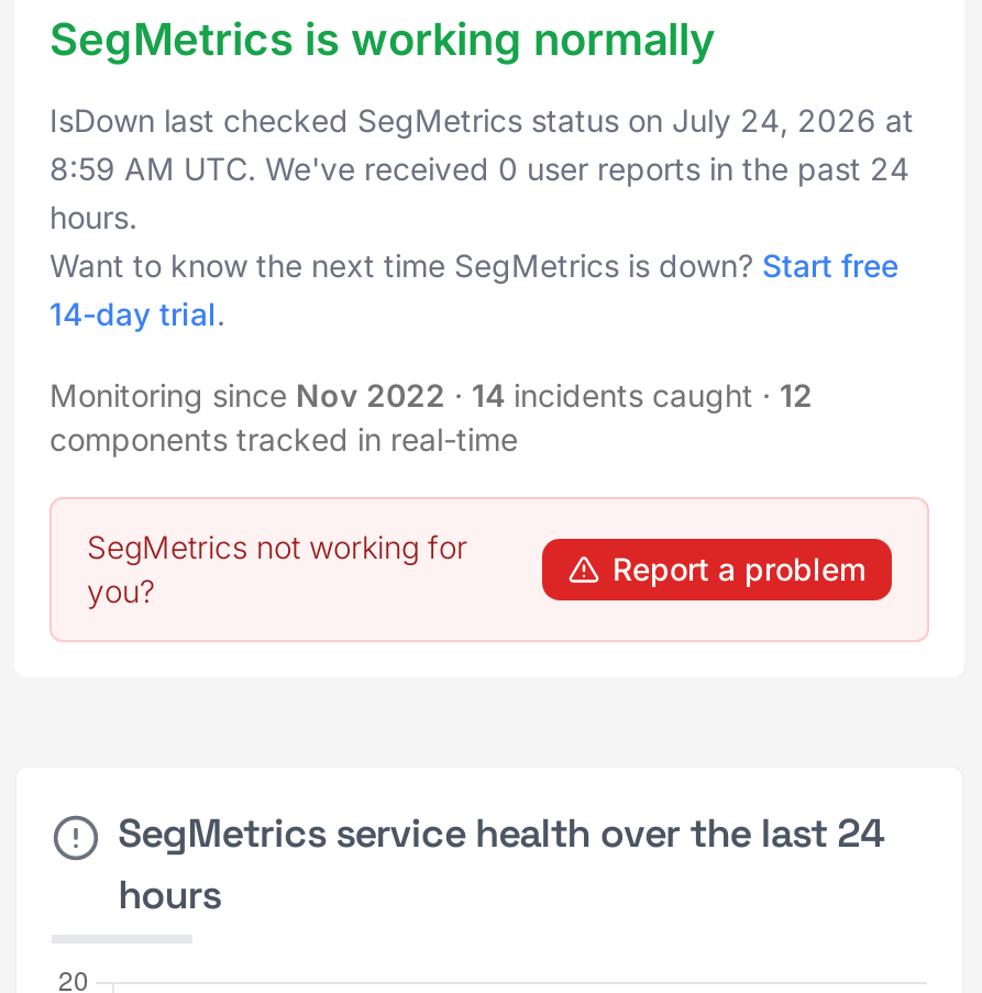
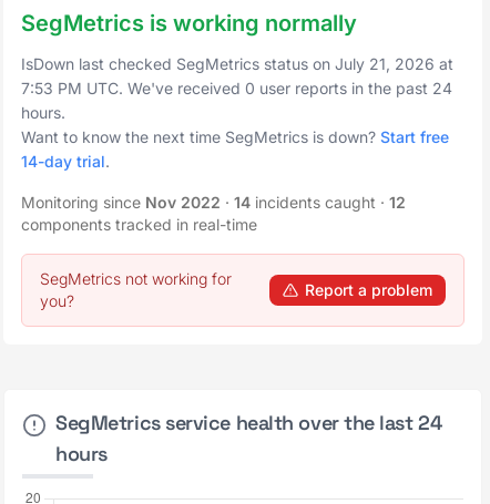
[49,101,914,139] IsDown last checked SegMetrics status on July 24, 2026 at -> [21,54,453,73] IsDown last checked SegMetrics status on July 21, 2026 at
[49,150,909,187] 8:59 AM UTC. We've received 0 user reports in the past 24 -> [21,79,452,97] 7:53 PM UTC. We've received 0 user reports in the past 24

